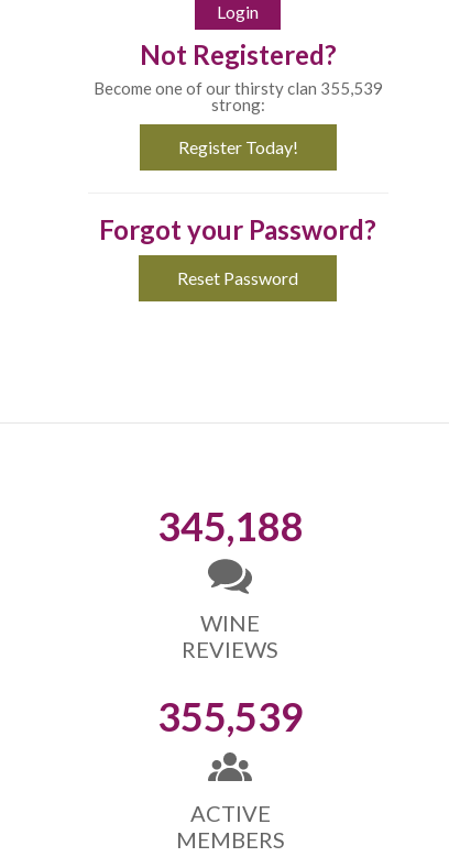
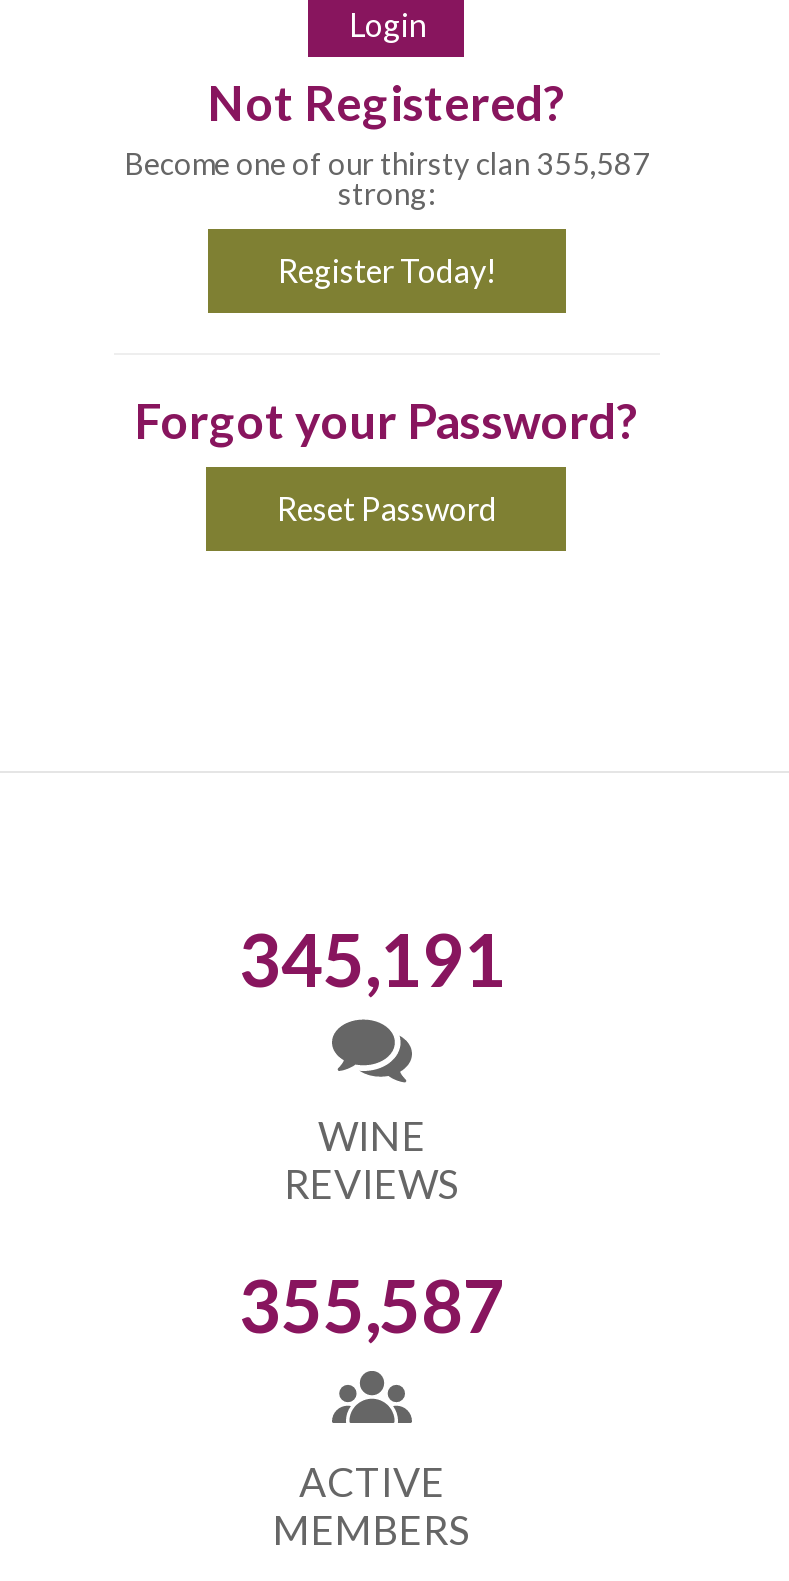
[94,78,383,98] Become one of our thirsty clan 355,539 -> [124,145,650,181] Become one of our thirsty clan 355,587
[157,502,303,550] 345,188 -> [239,915,505,1003] 345,191
[157,692,303,740] 355,539 -> [239,1261,505,1349] 355,587

